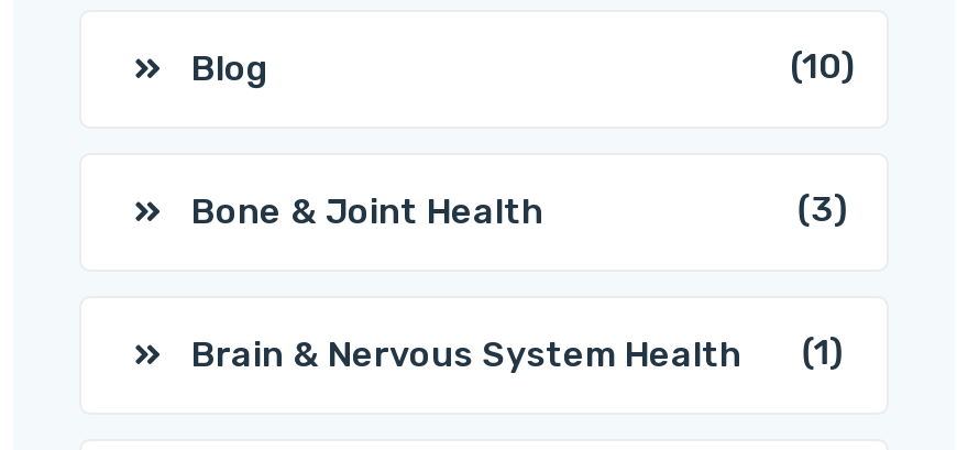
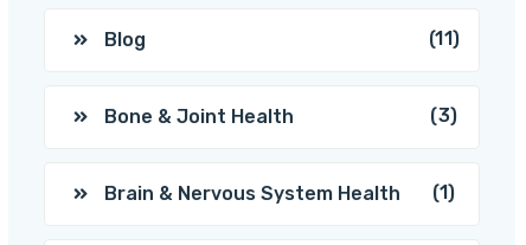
[790,45,856,87] (10) -> [428,27,460,50] (11)

